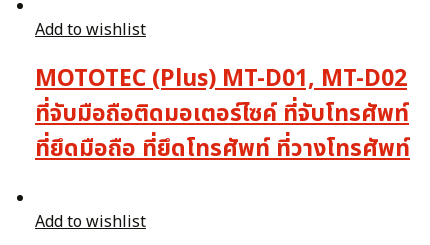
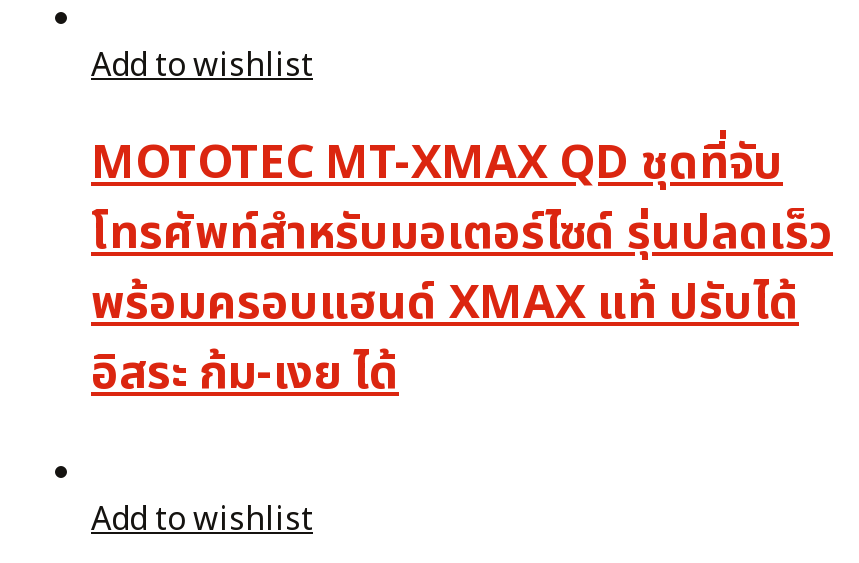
[35,61,410,166] MOTOTEC (Plus) MT-D01, MT-D02 | ที่จับมือถือติดมอเตอร์ไซค์ ที่จับโทรศัพท์ | ที่ยึดมือถือ ที่ยึดโทรศัพท์ ที่วางโทรศัพท์ -> [91,129,833,409] MOTOTEC MT-XMAX QD ชุดที่จับ | โทรศัพท์สำหรับมอเตอร์ไซด์ รุ่นปลดเร็ว | พร้อมครอบแฮนด์ XMAX แท้ ปรับได้ | อิสระ ก้ม-เงย ได้

